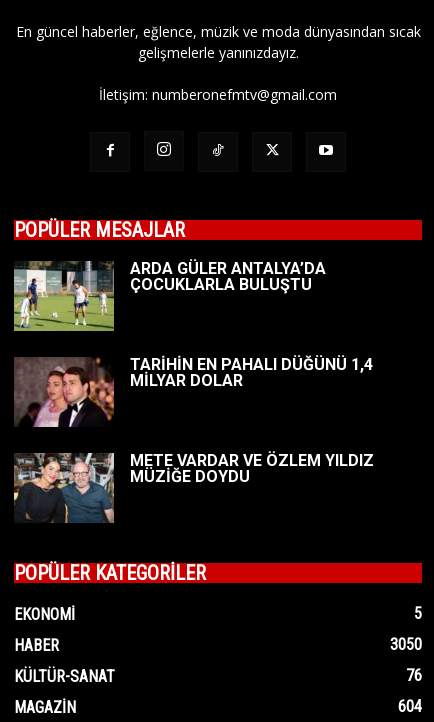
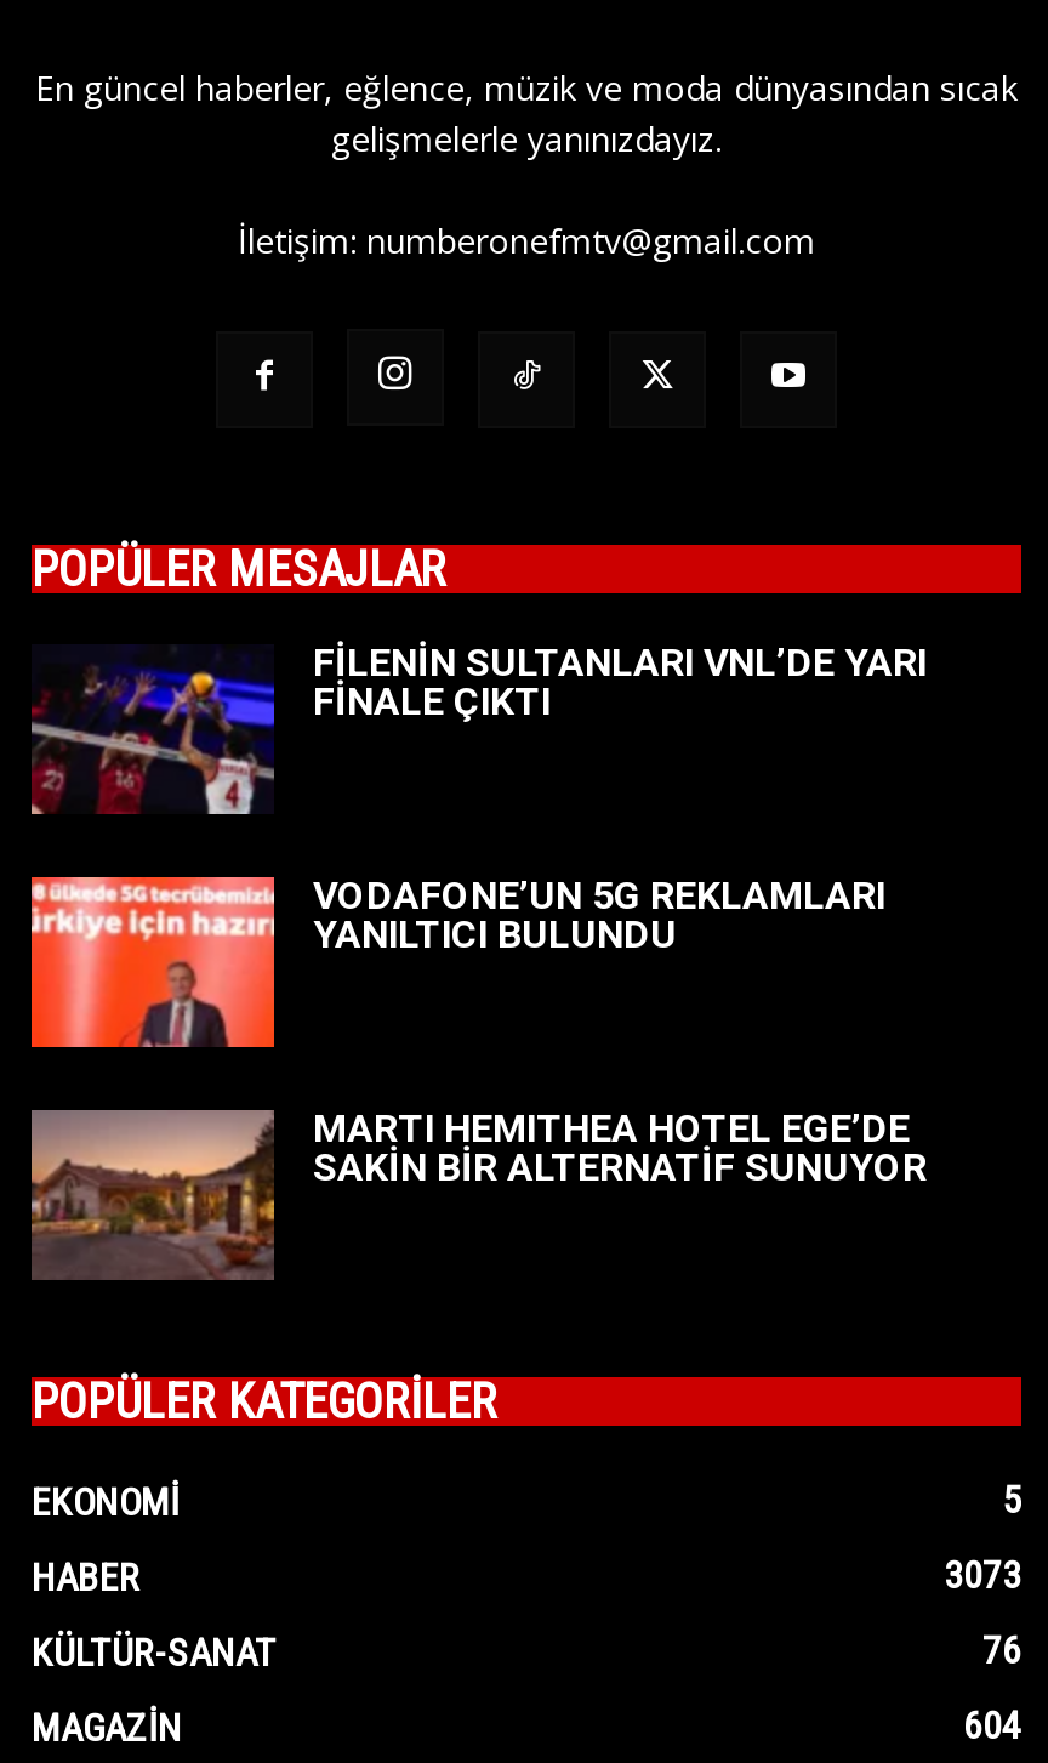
[13,259,326,332] [image] | ARDA GÜLER ANTALYA’DA | ÇOCUKLARLA BULUŞTU -> [32,639,927,817] [image] | FİLENİN SULTANLARI VNL’DE YARI | FİNALE ÇIKTI
[14,355,373,428] [image] | TARİHİN EN PAHALI DÜĞÜNÜ 1,4 | MİLYAR DOLAR -> [29,872,885,1050] [image] | VODAFONE’UN 5G REKLAMLARI | YANILTICI BULUNDU
[14,451,374,523] [image] | METE VARDAR VE ÖZLEM YILDIZ | MÜZİĞE DOYDU -> [32,1105,927,1280] [image] | MARTI HEMITHEA HOTEL EGE’DE | SAKİN BİR ALTERNATİF SUNUYOR
[390,635,422,654] 3050 -> [944,1551,1021,1597] 3073

